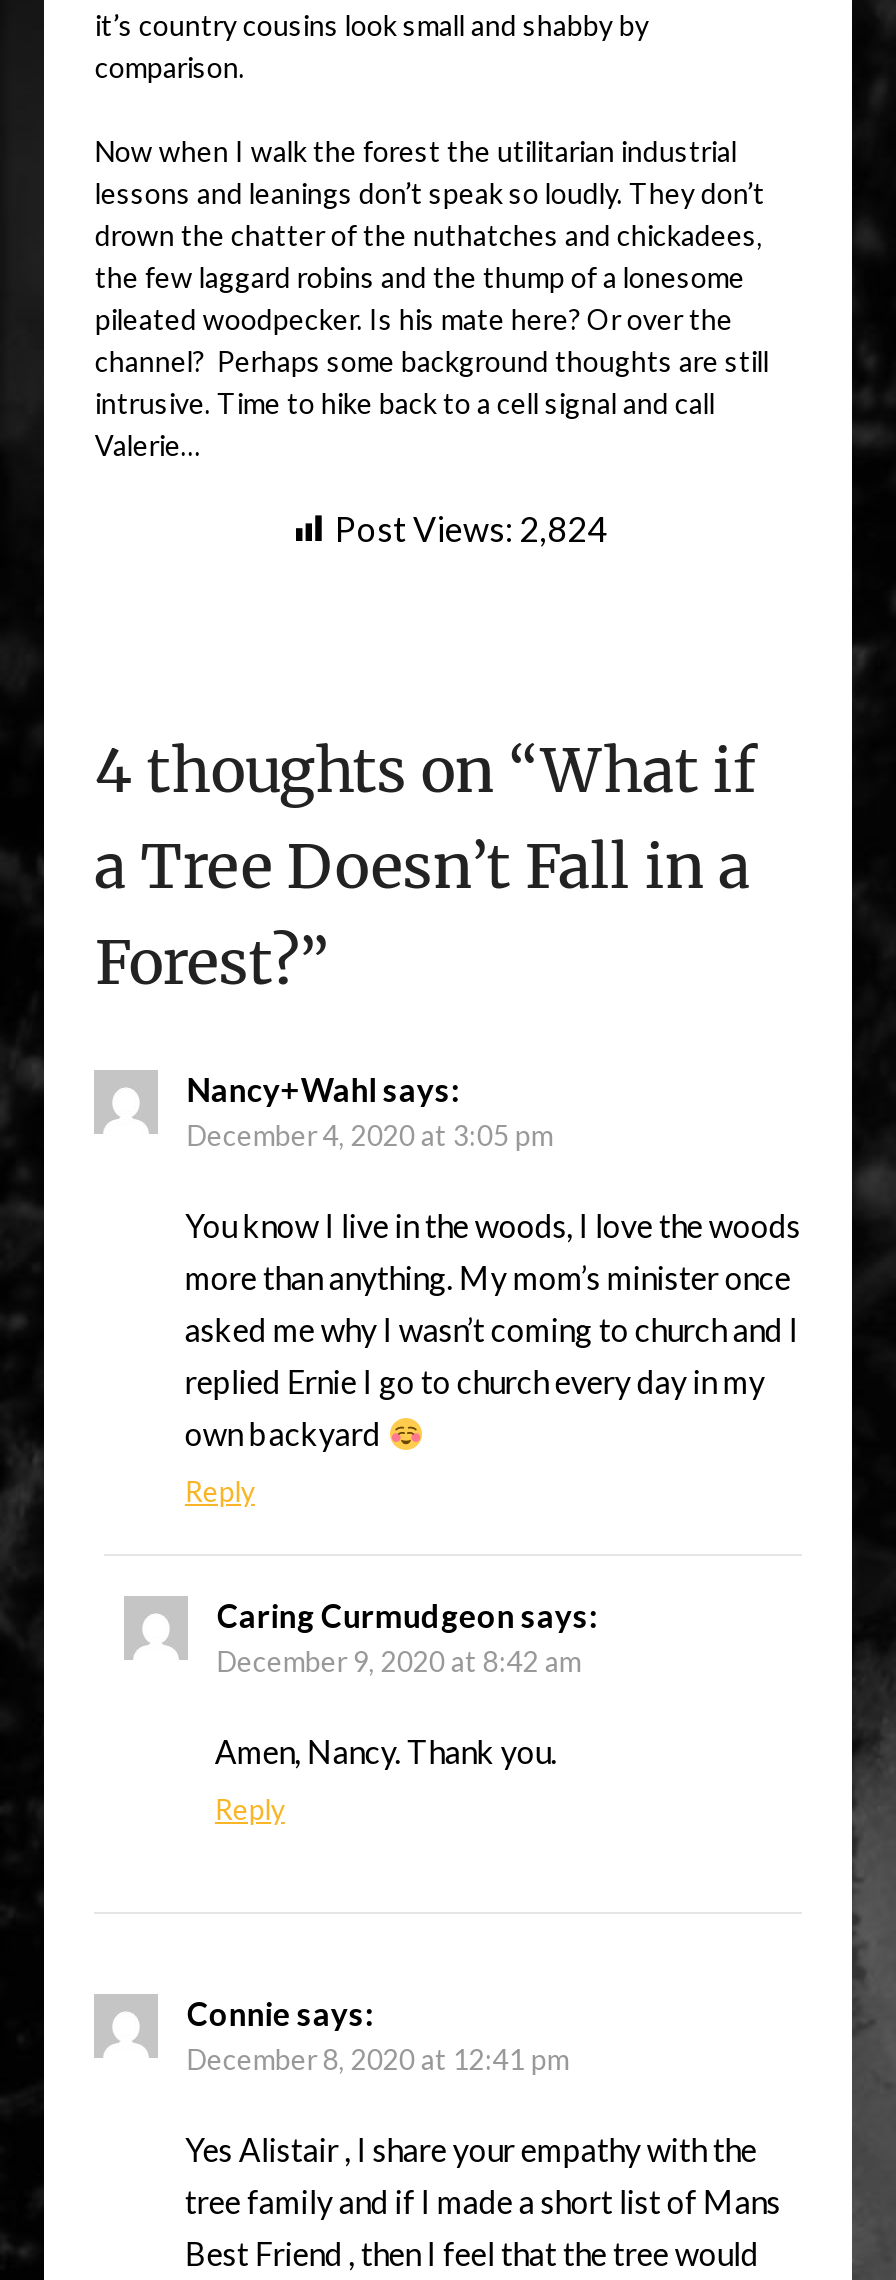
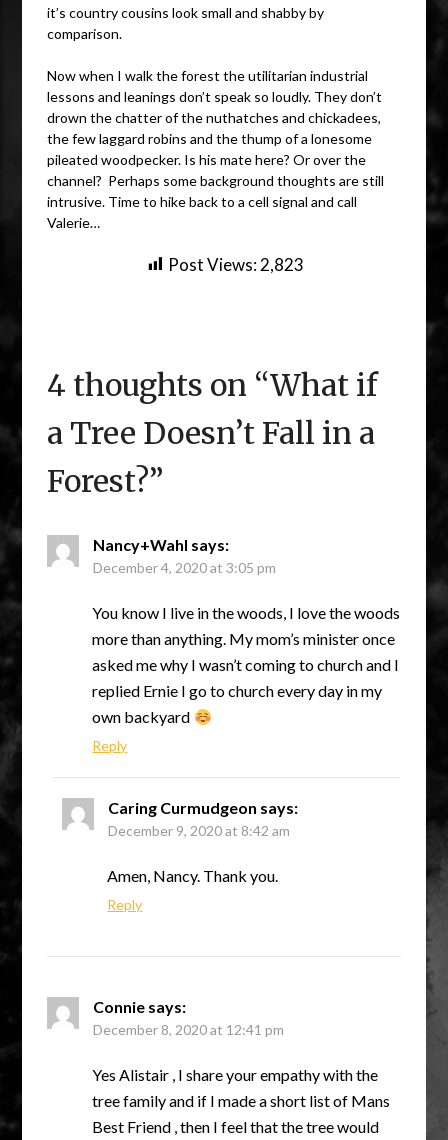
[335,507,607,549] Post Views: 2,824 -> [167,253,303,274] Post Views: 2,823

